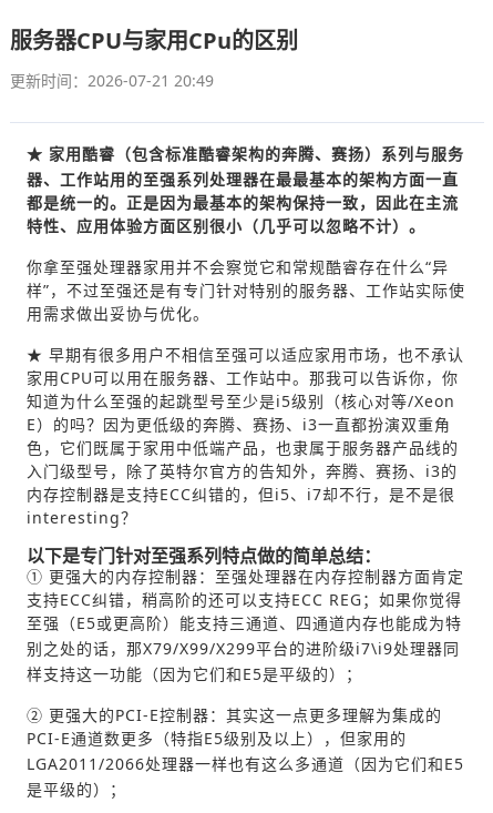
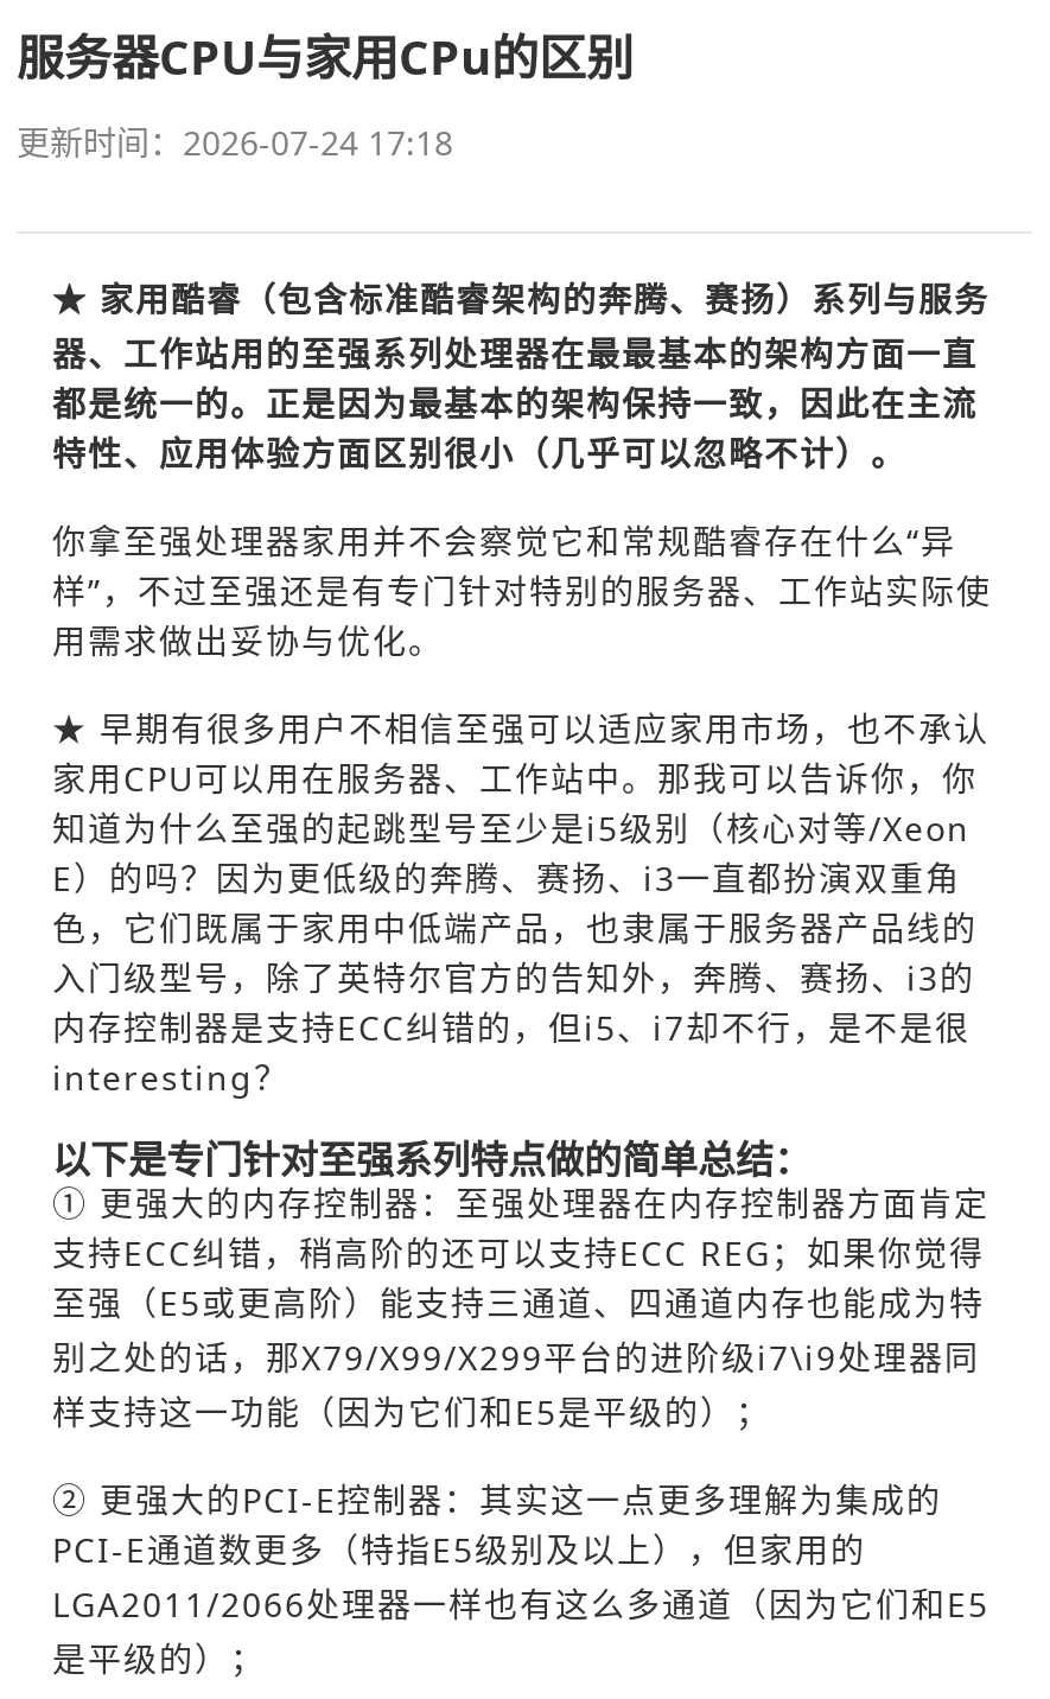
[10,70,214,91] 更新时间：2026-07-21 20:49 -> [17,120,453,165] 更新时间：2026-07-24 17:18

